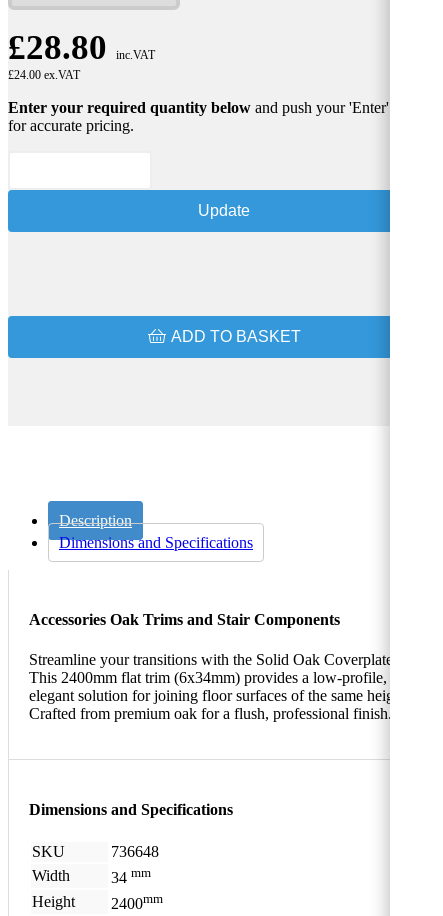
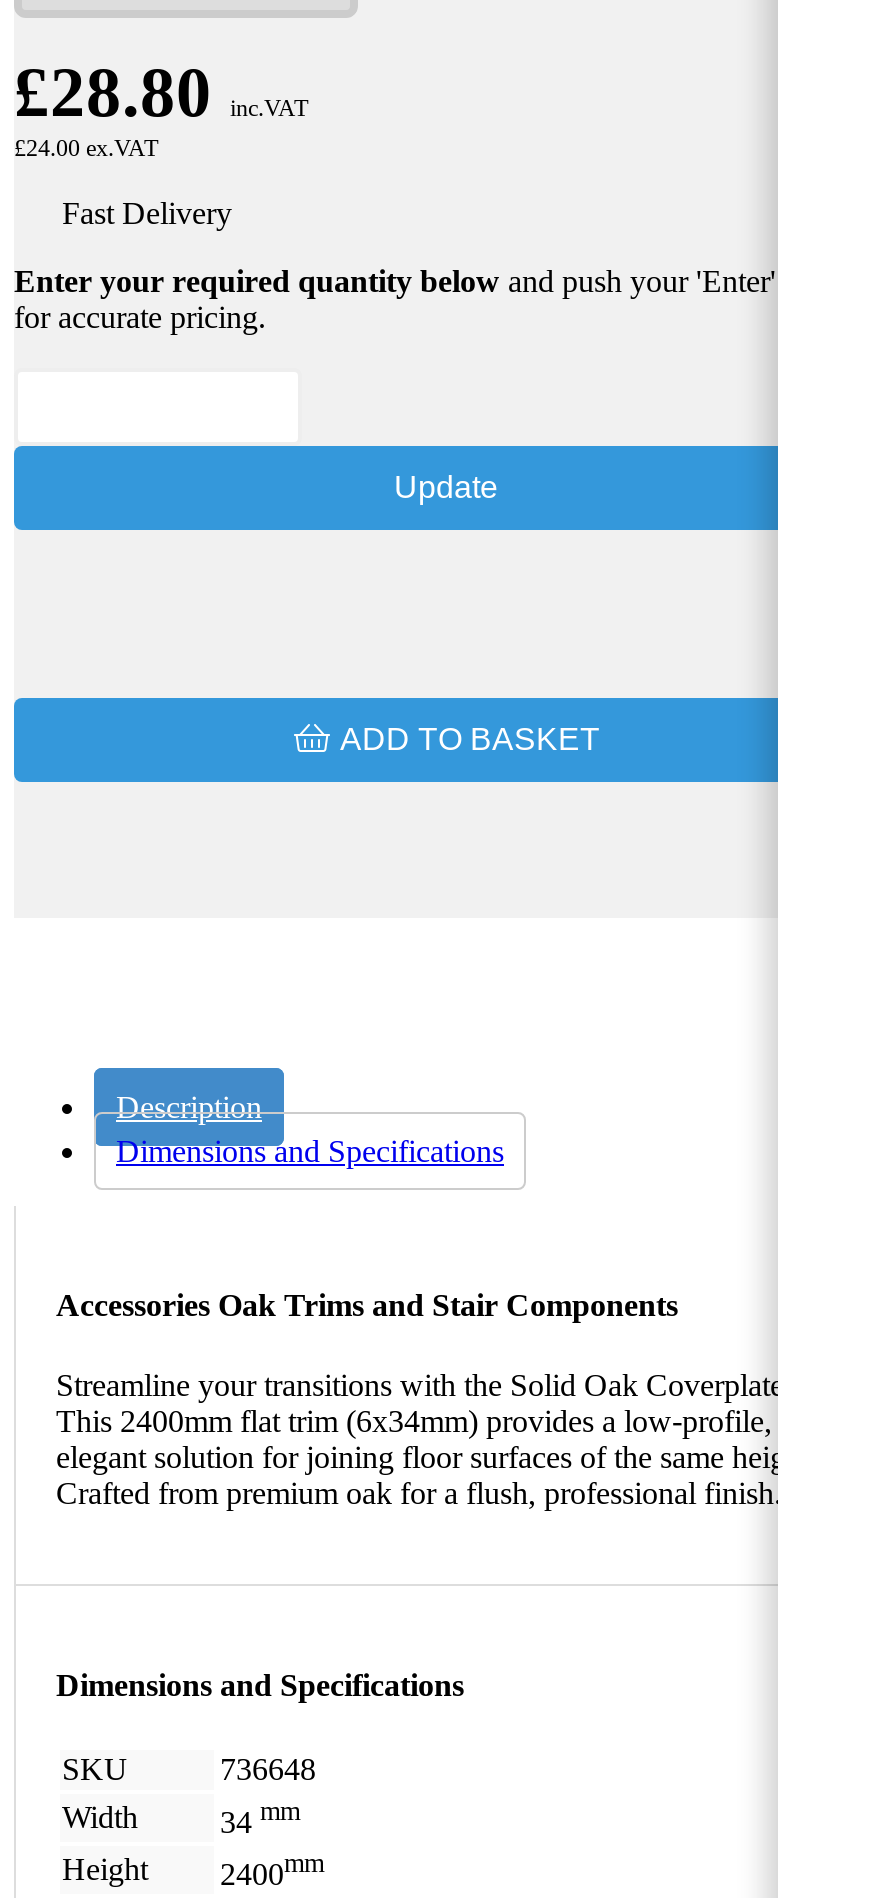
none -> [54,196,232,230] Fast Delivery

